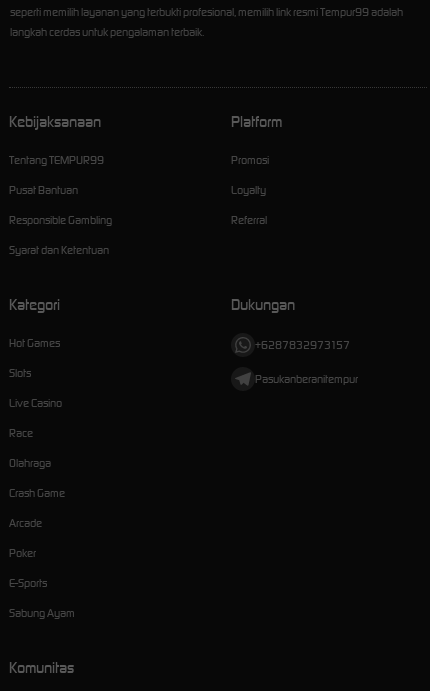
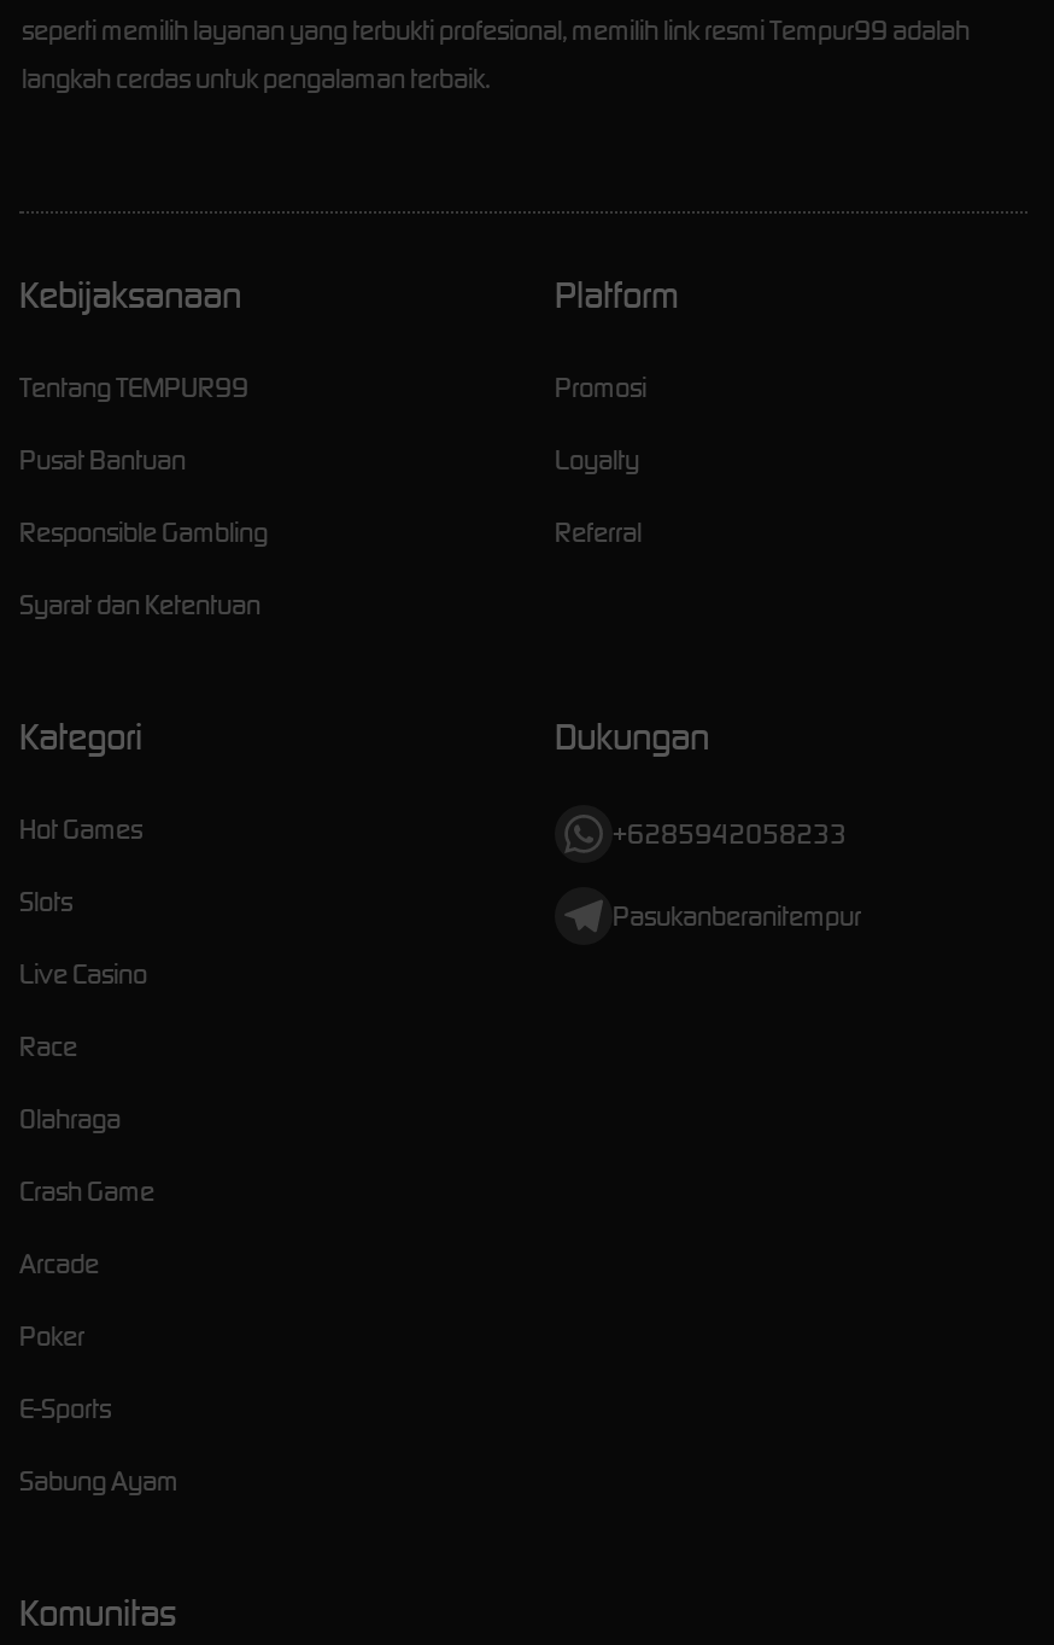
[255,338,350,352] +6287832973157 -> [613,816,847,850] +6285942058233

